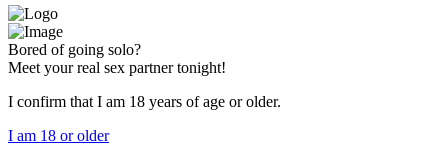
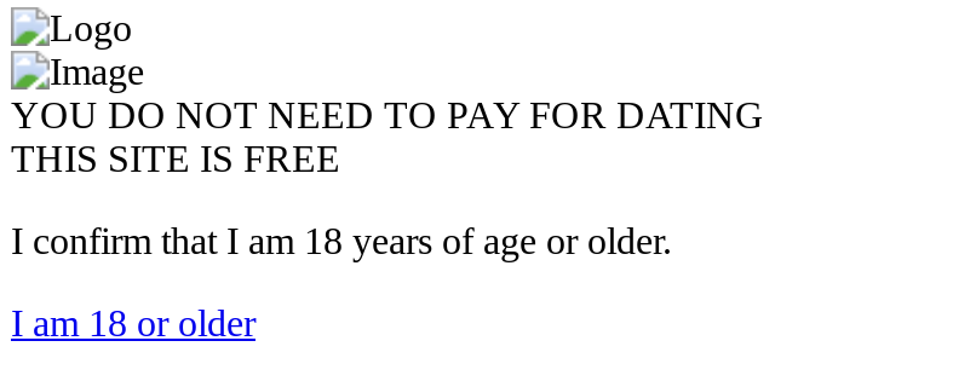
[8,41,226,76] Bored of going solo? | Meet your real sex partner tonight! -> [11,94,764,179] YOU DO NOT NEED TO PAY FOR DATING | THIS SITE IS FREE

